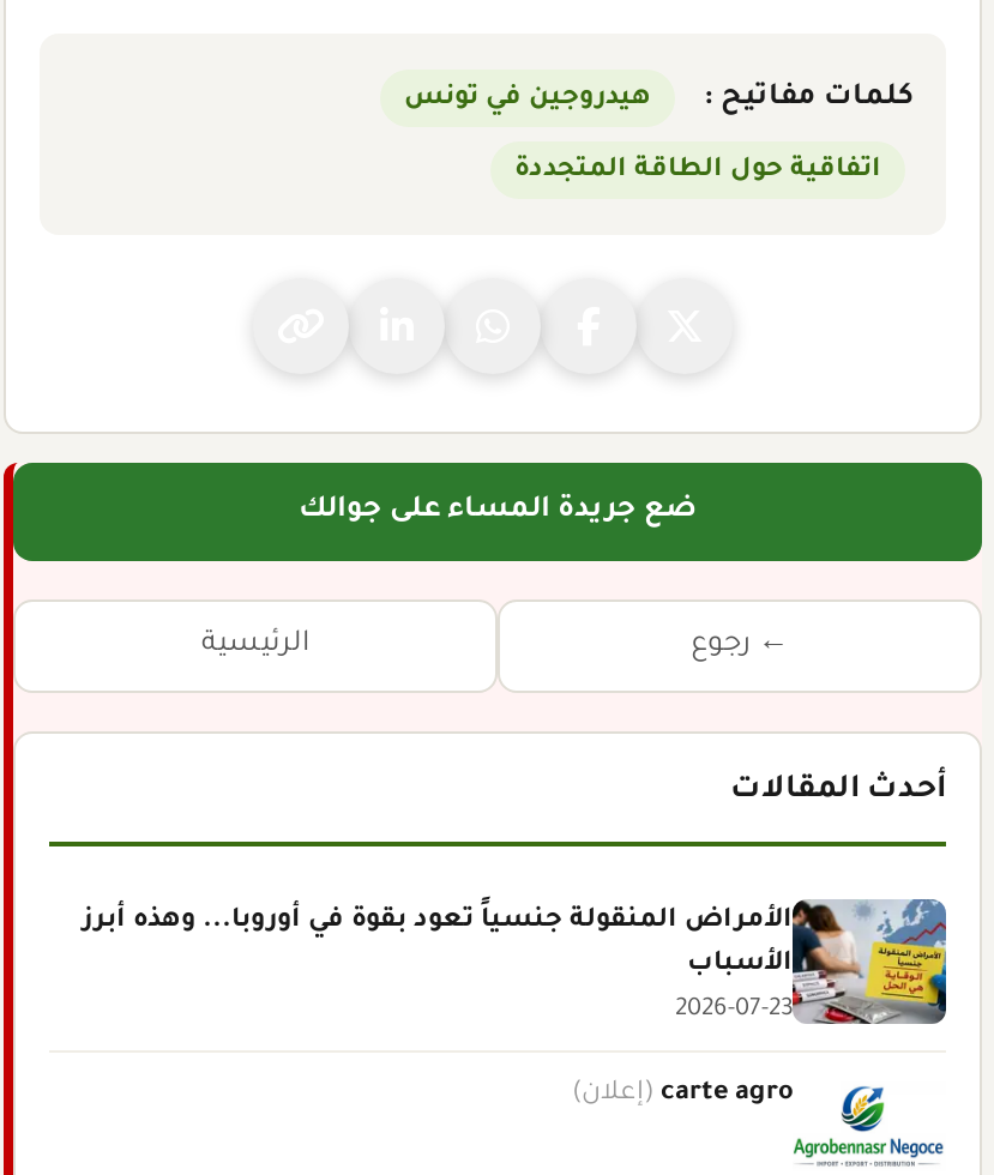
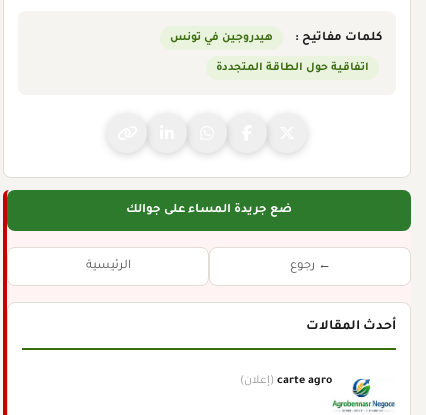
[83,897,948,1026] [image] | الأمراض المنقولة جنسياً تعود بقوة في أوروبا... وهذه أبرز | الأسباب | 2026-07-23 -> none

